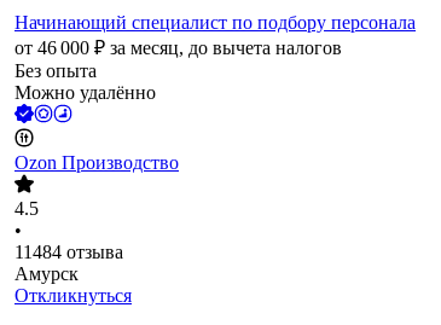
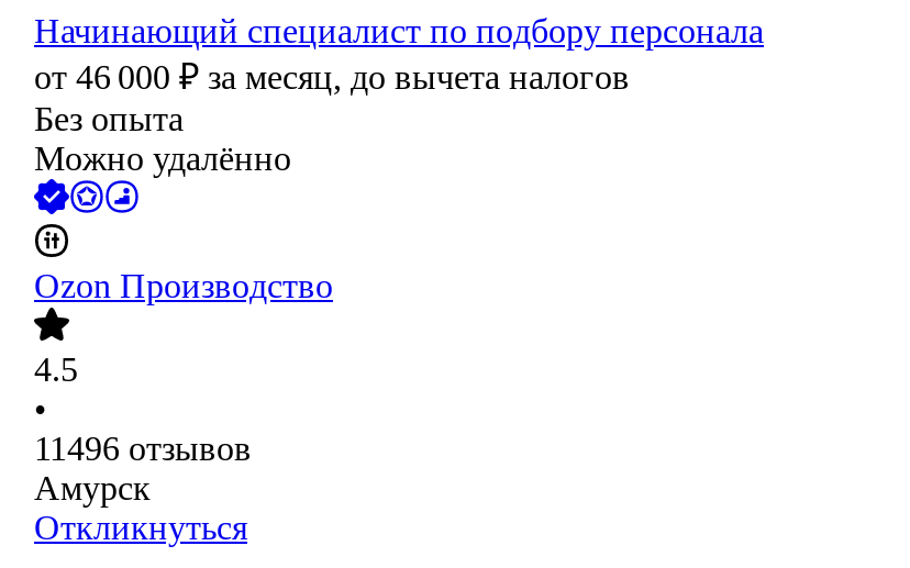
[14,242,123,263] 11484 отзыва -> [34,431,252,468] 11496 отзывов

